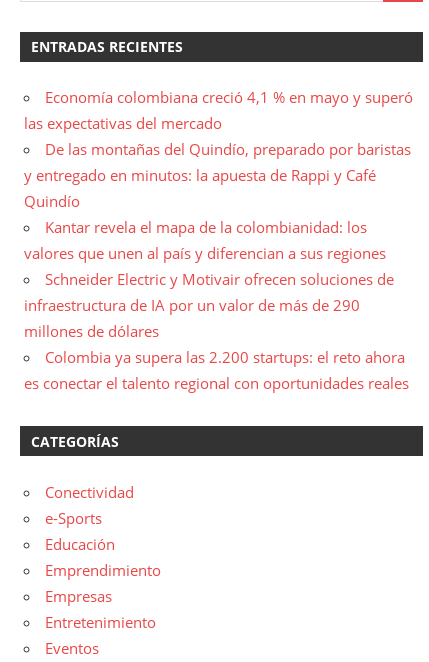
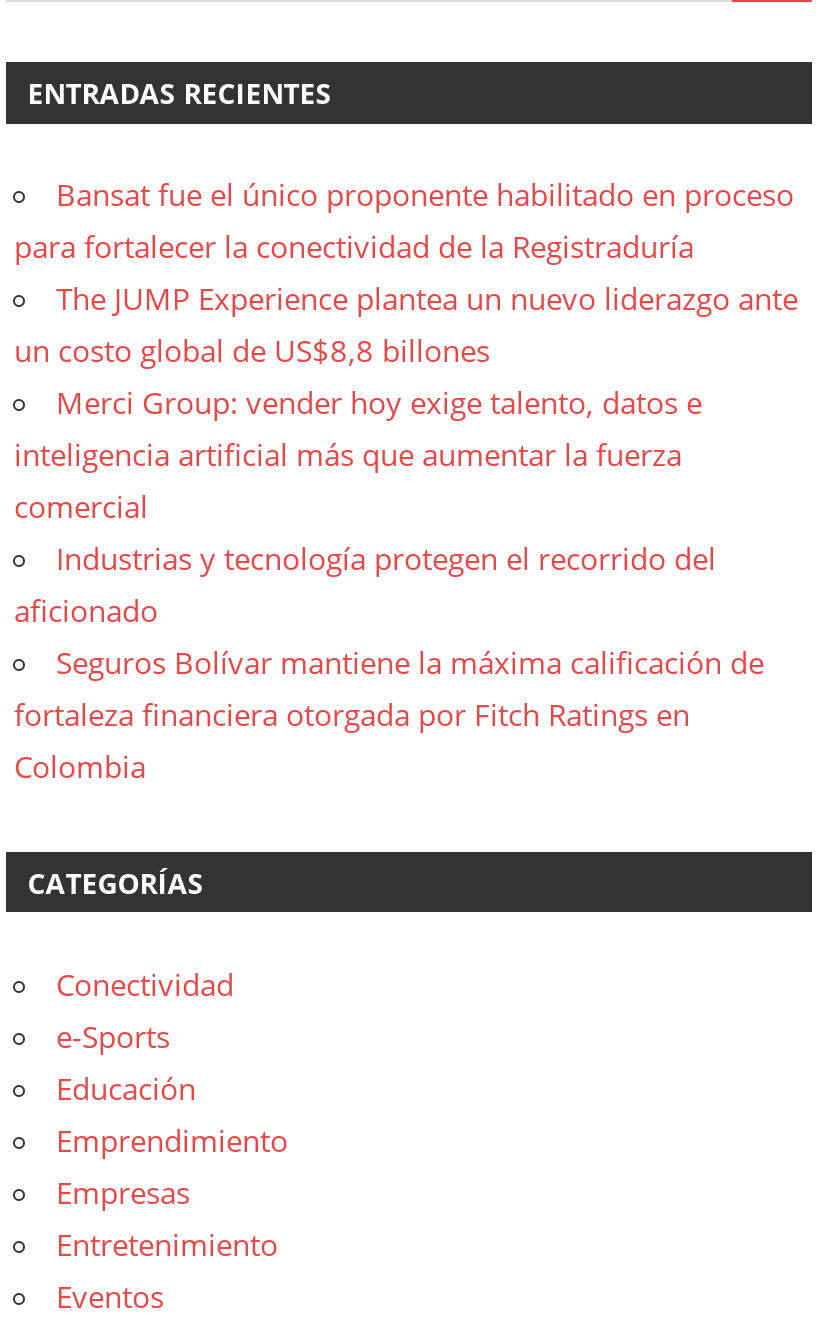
[24,87,413,393] Economía colombiana creció 4,1 % en mayo y superó | las expectativas del mercado | De las montañas del Quindío, preparado por baristas | y entregado en minutos: la apuesta de Rappi y Café | Quindío | Kantar revela el mapa de la colombianidad: los | valores que unen al país y diferencian a sus regiones | Schneider Electric y Motivair ofrecen soluciones de | infraestructura de IA por un valor de más de 290 | millones de dólares | Colombia ya supera las 2.200 startups: el reto ahora | es conectar el talento regional con oportunidades reales -> [14,174,798,786] Bansat fue el único proponente habilitado en proceso | para fortalecer la conectividad de la Registraduría | The JUMP Experience plantea un nuevo liderazgo ante | un costo global de US$8,8 billones | Merci Group: vender hoy exige talento, datos e | inteligencia artificial más que aumentar la fuerza | comercial | Industrias y tecnología protegen el recorrido del | aficionado | Seguros Bolívar mantiene la máxima calificación de | fortaleza financiera otorgada por Fitch Ratings en | Colombia

